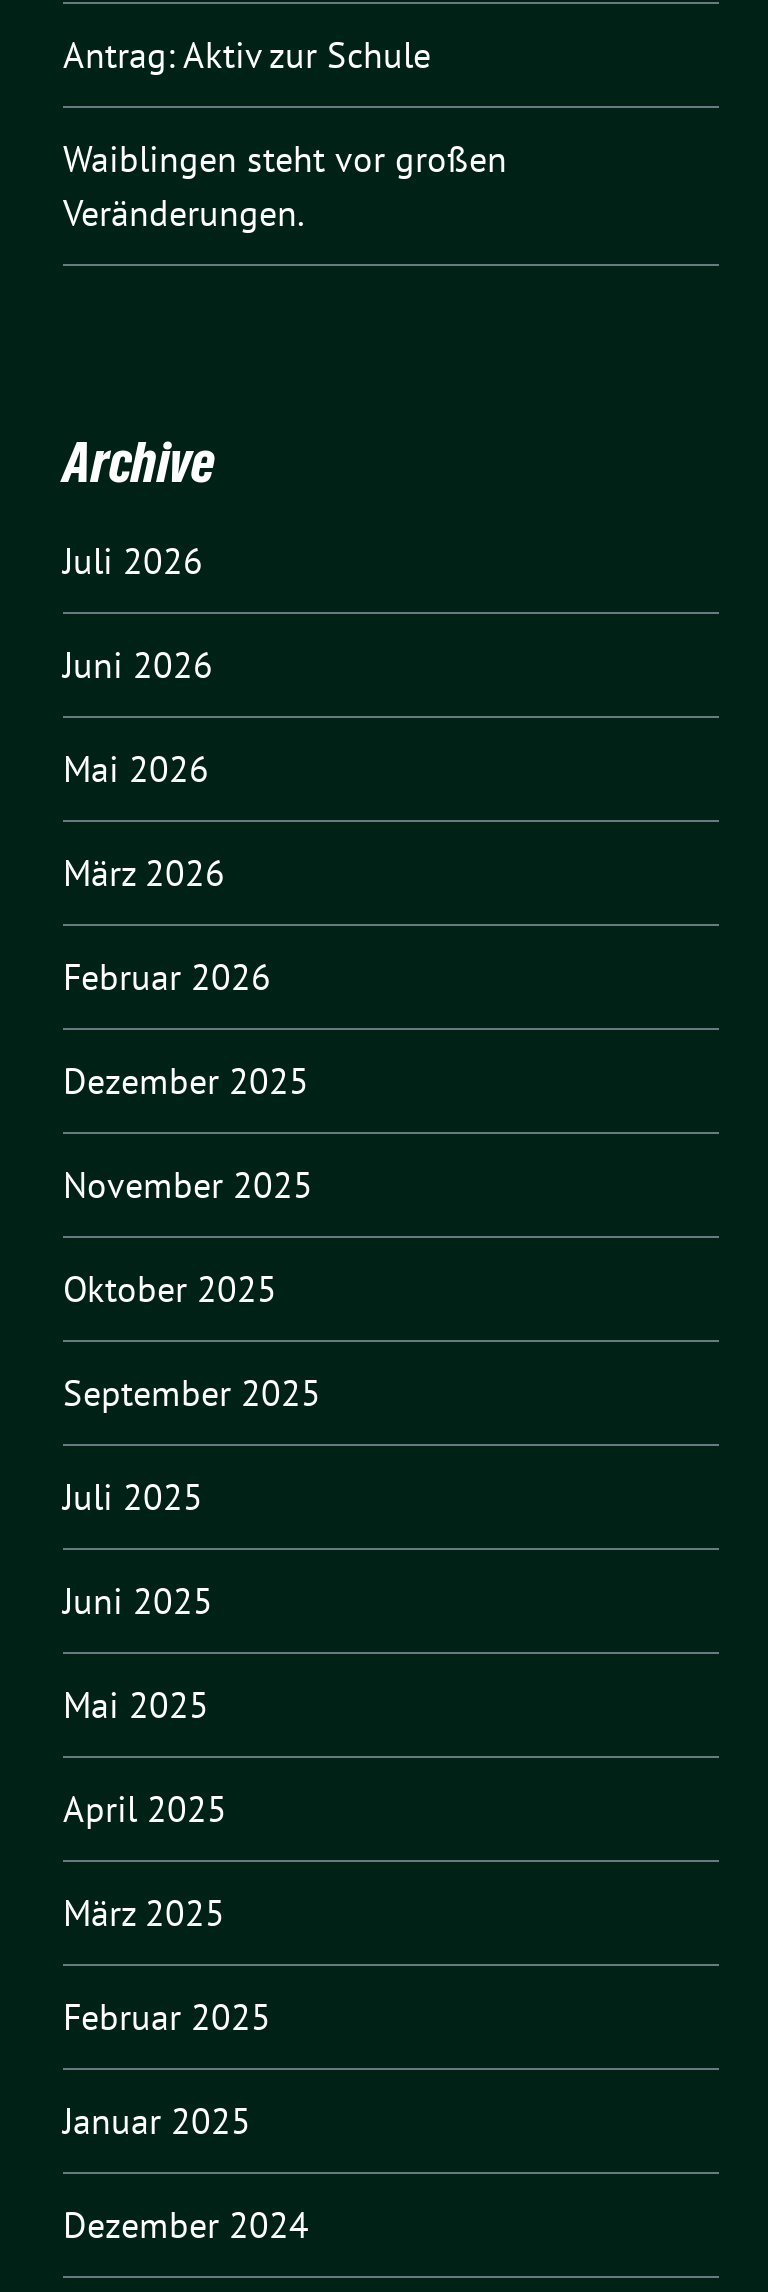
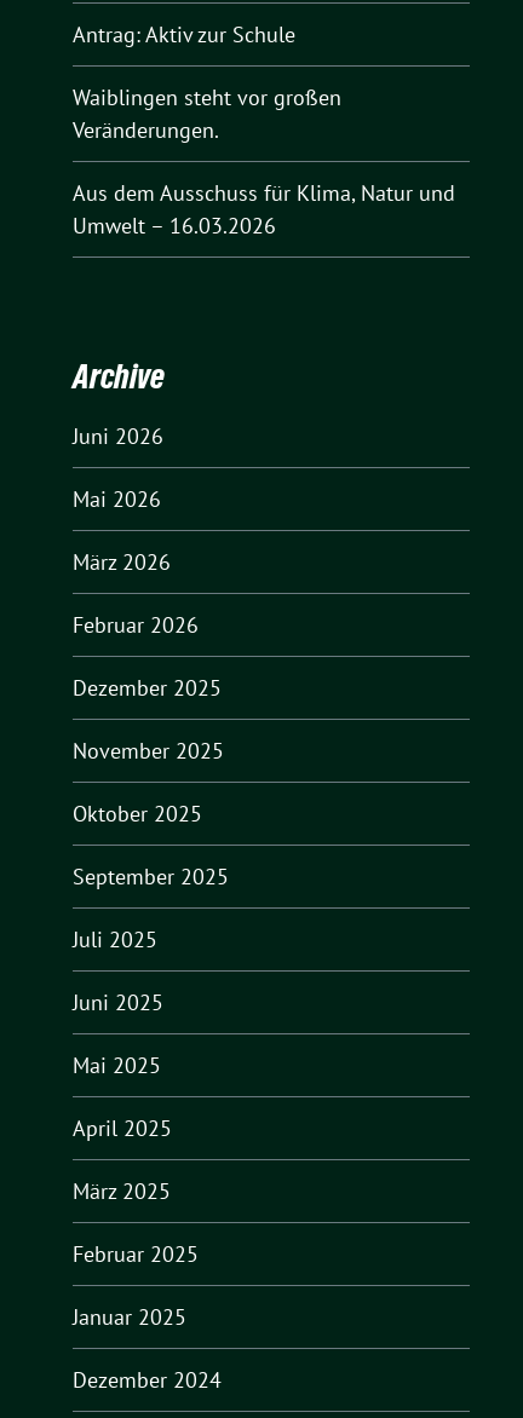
none -> [73,179,455,240] Aus dem Ausschuss für Klima, Natur und | Umwelt – 16.03.2026
moved [63,430,215,494] -> [73,357,165,395]: Archive
[63,538,203,584] Juli 2026 -> none

